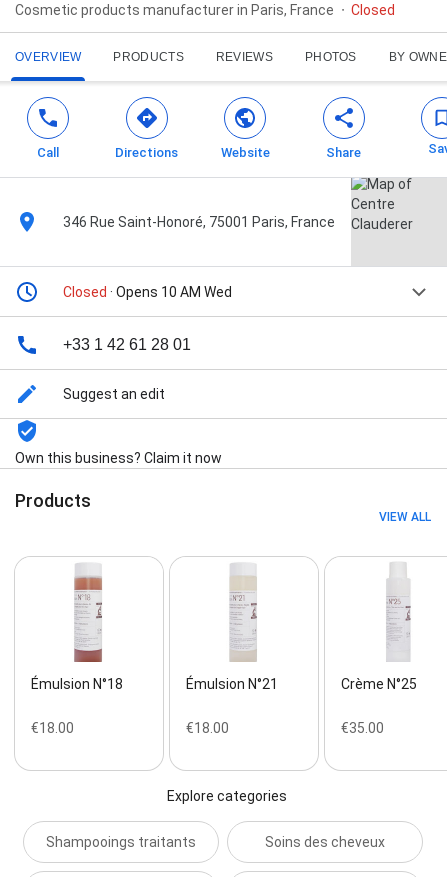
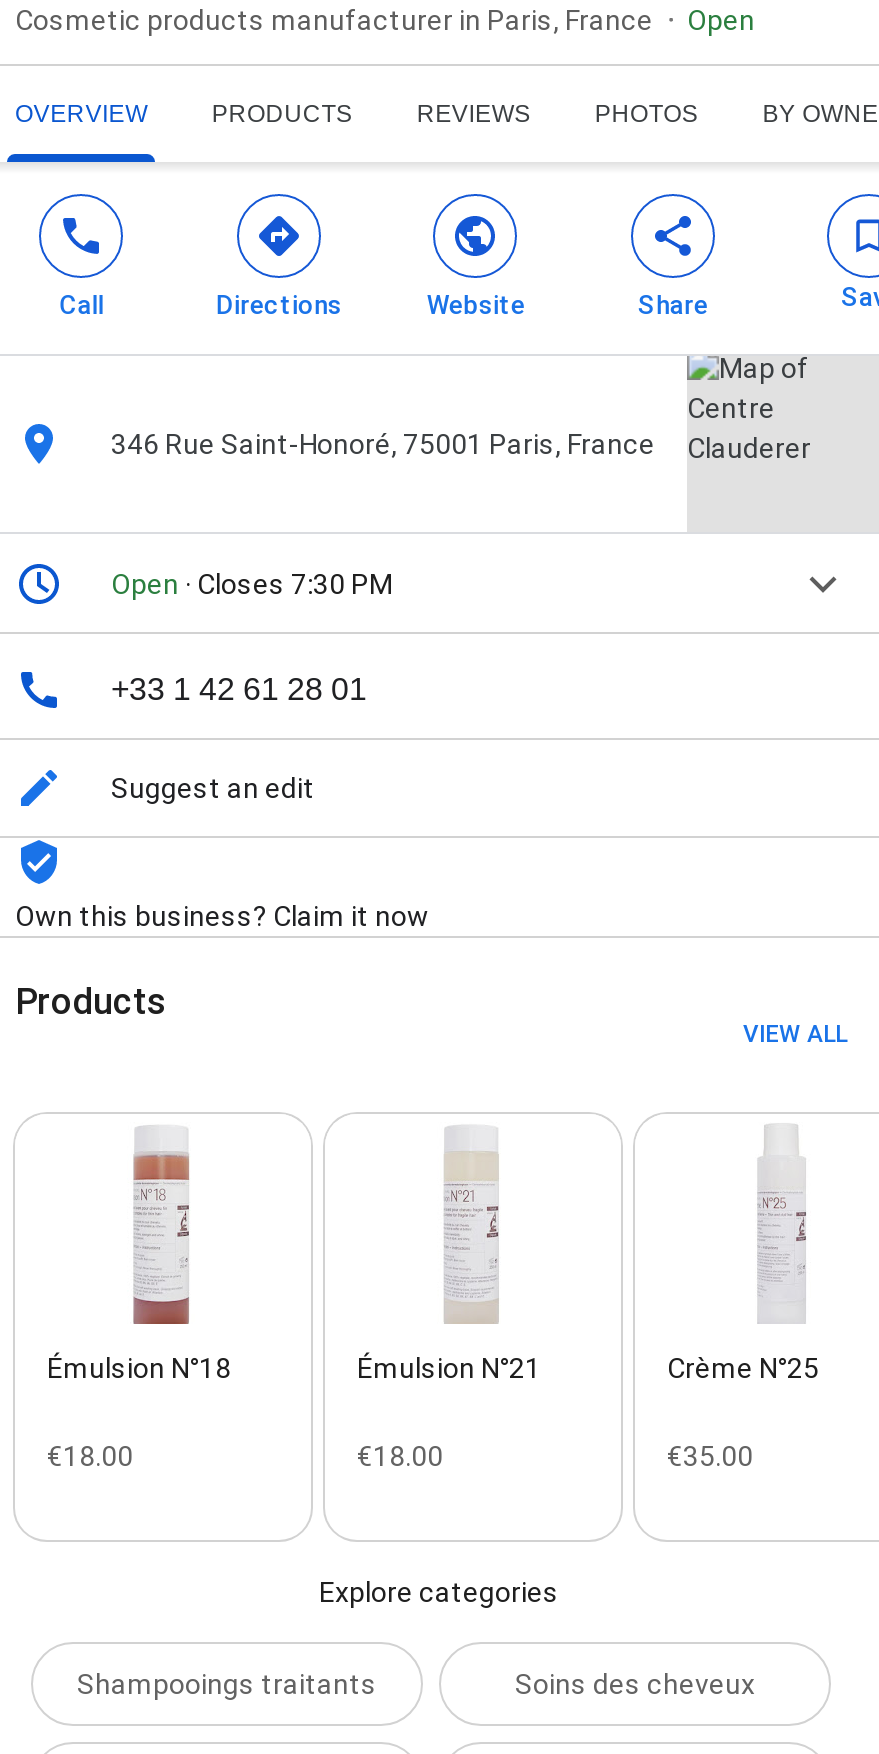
[351,2,395,18] Closed -> [687,4,755,36] Open
[63,284,232,300] Closed · Opens 10 AM Wed -> [111,568,393,600] Open · Closes 7:30 PM

